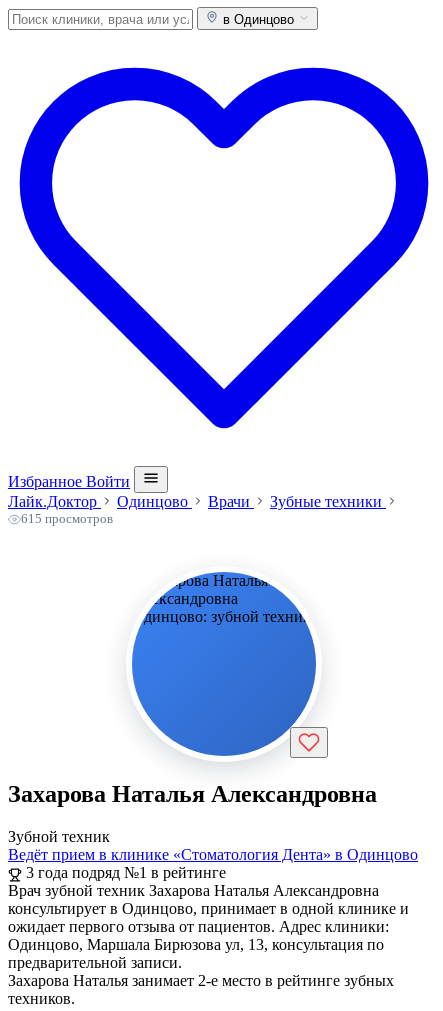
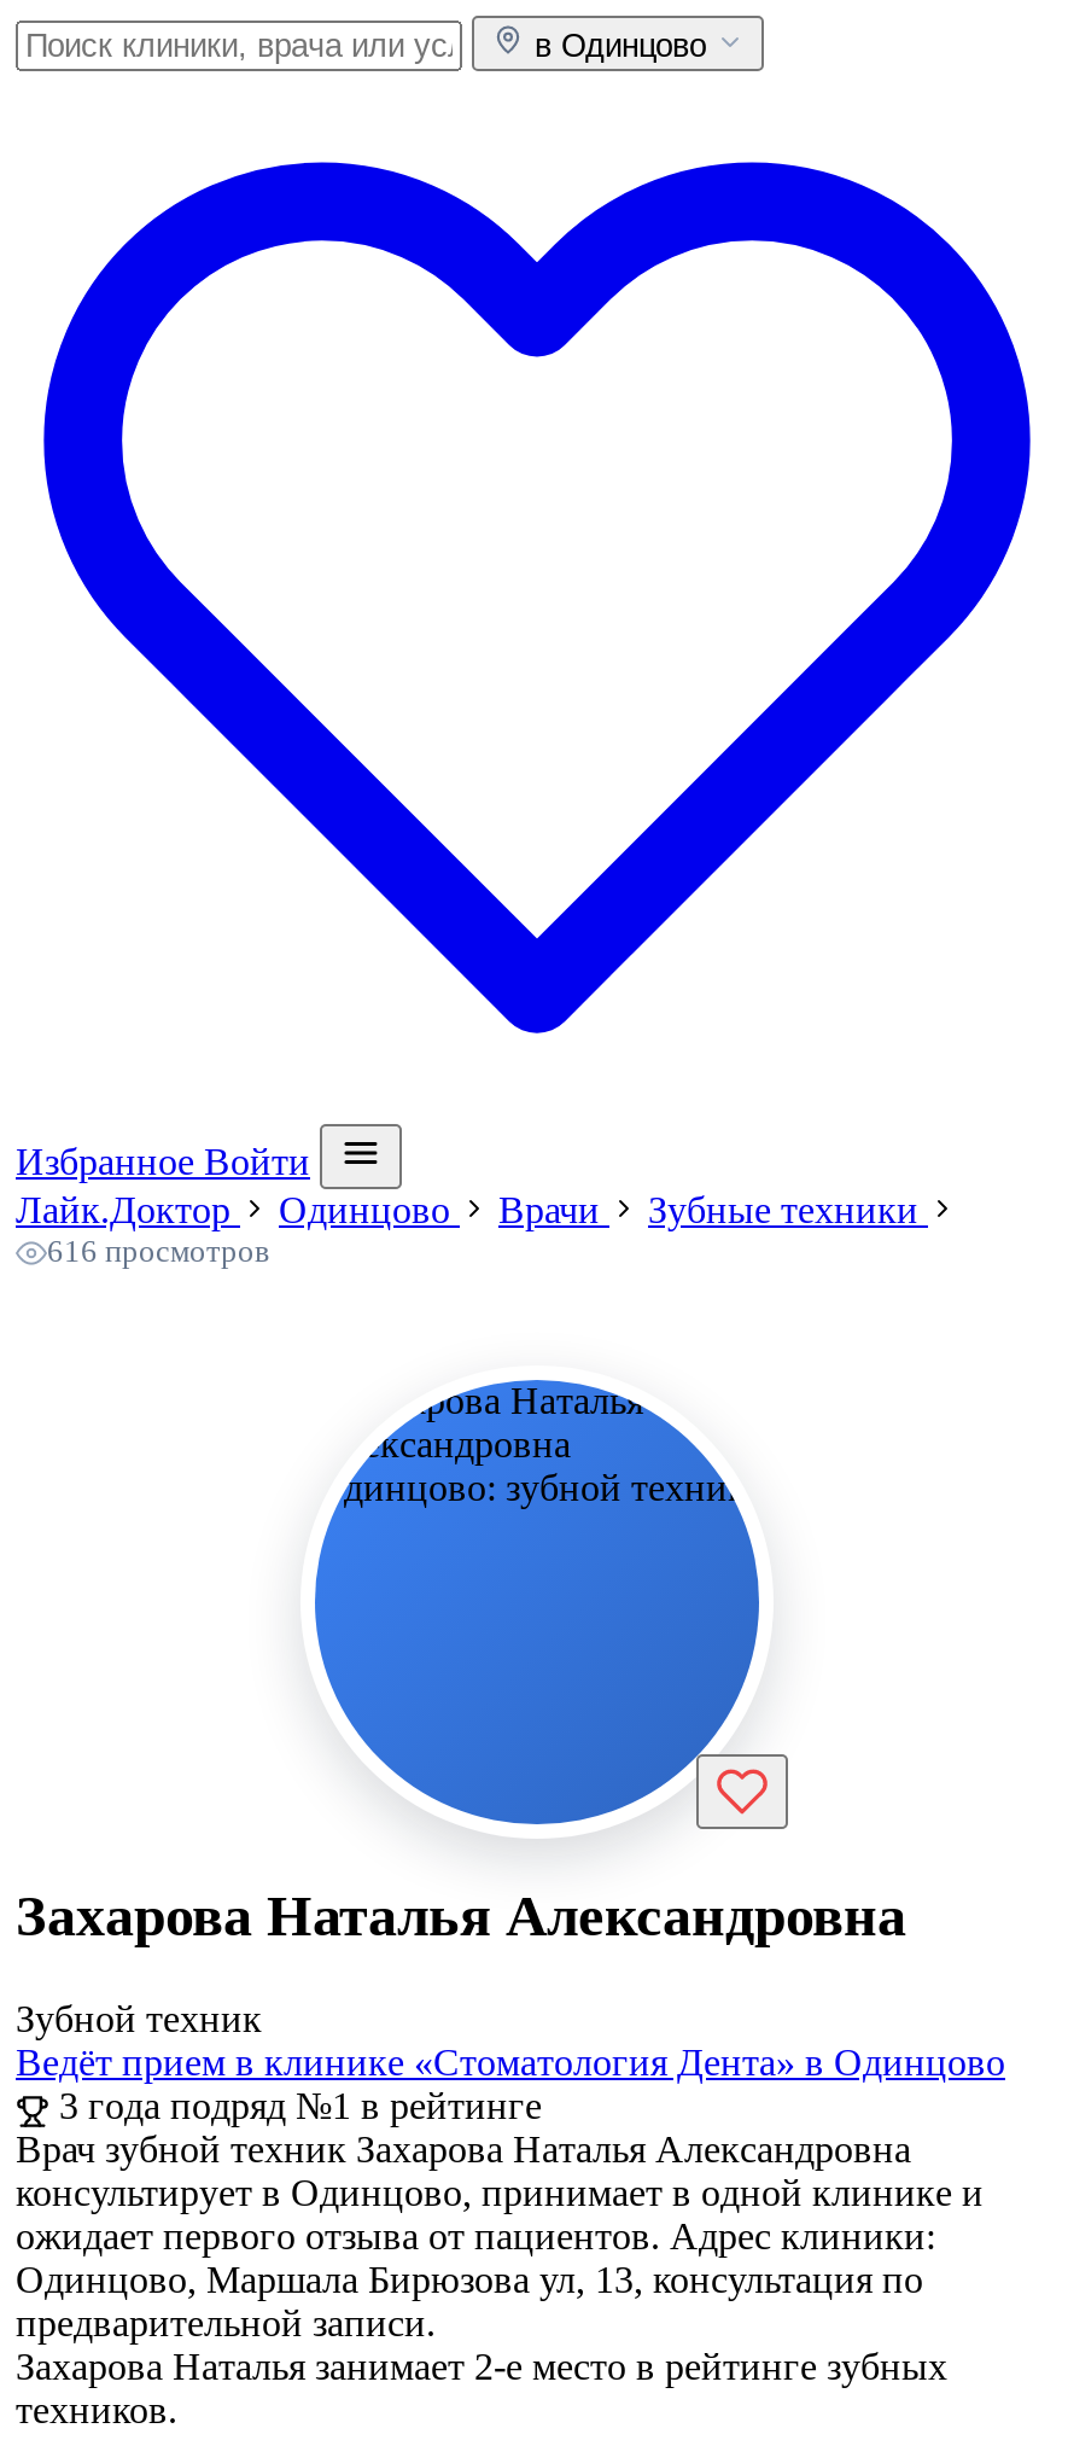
[21,511,113,526] 615 просмотров -> [47,1233,269,1269] 616 просмотров

